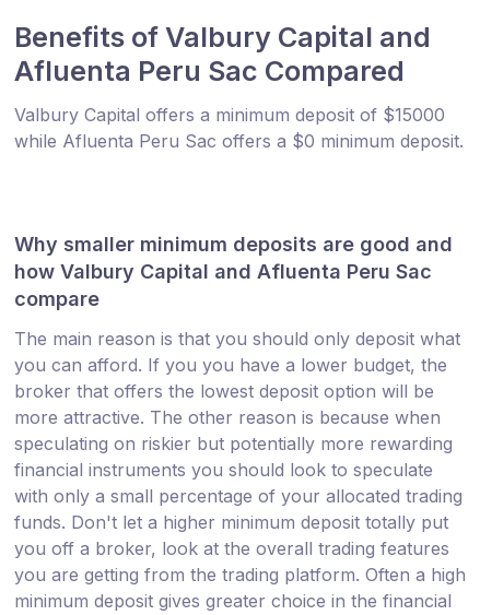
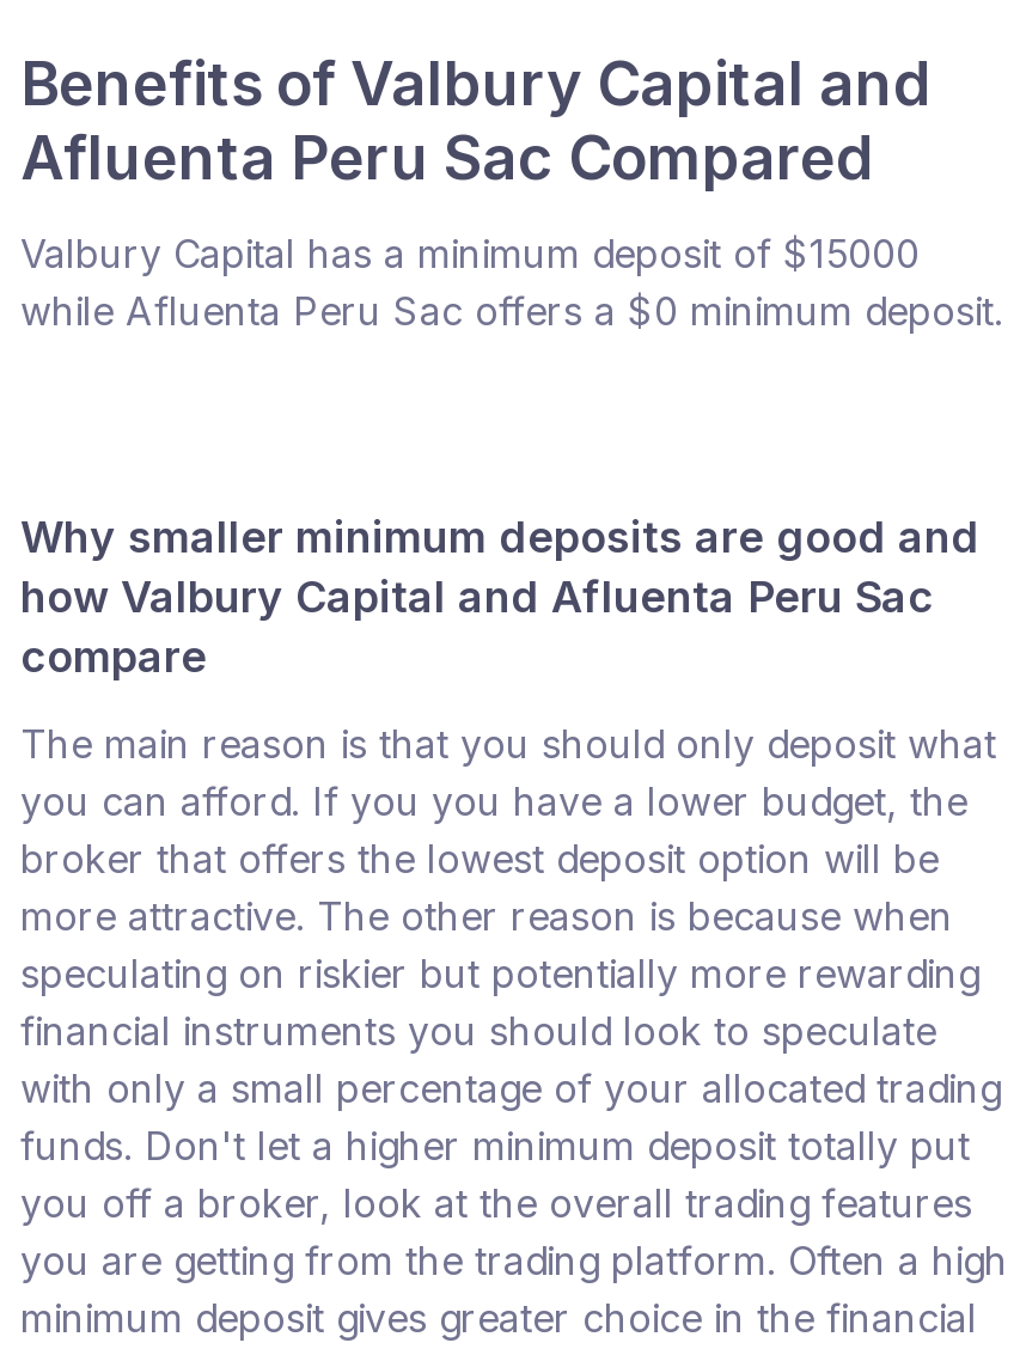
[14,103,445,125] Valbury Capital offers a minimum deposit of $15000 -> [20,229,920,276] Valbury Capital has a minimum deposit of $15000

